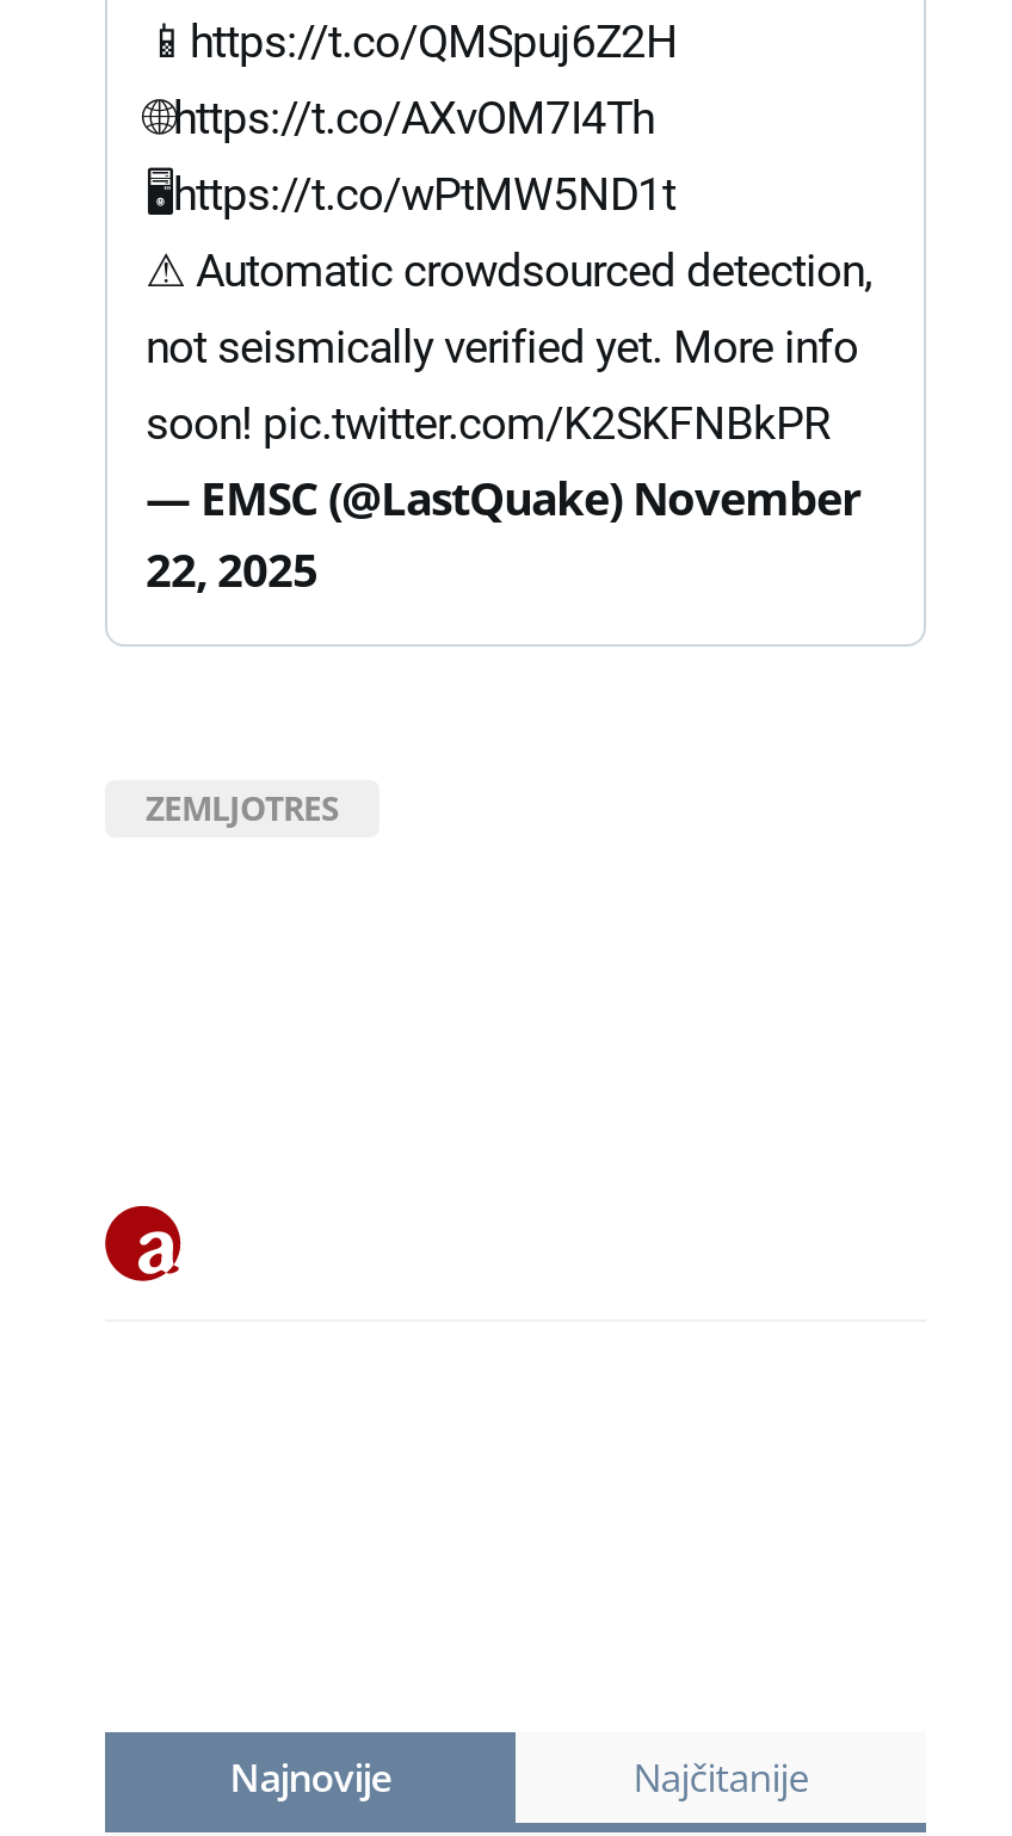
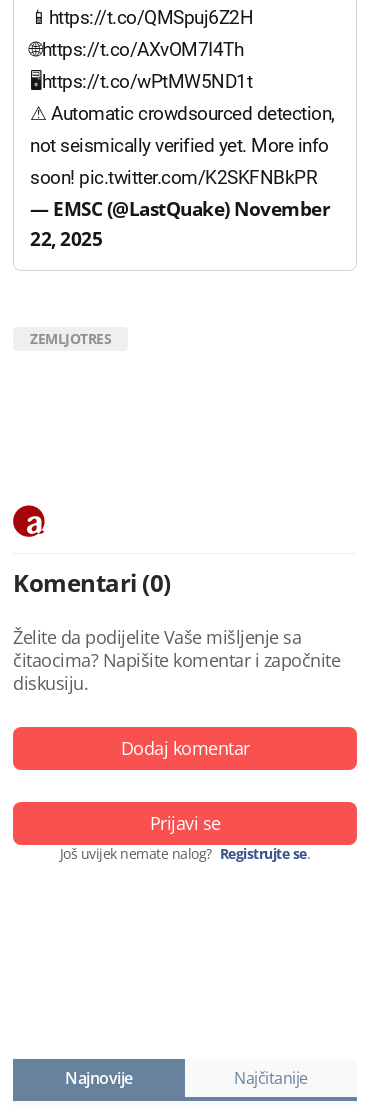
none -> [13,566,340,863] Komentari (0) | Želite da podijelite Vaše mišljenje sa | čitaocima? Napišite komentar i započnite | diskusiju. | Dodaj komentar | Prijavi se | Još uvijek nemate nalog? Registrujte se.

